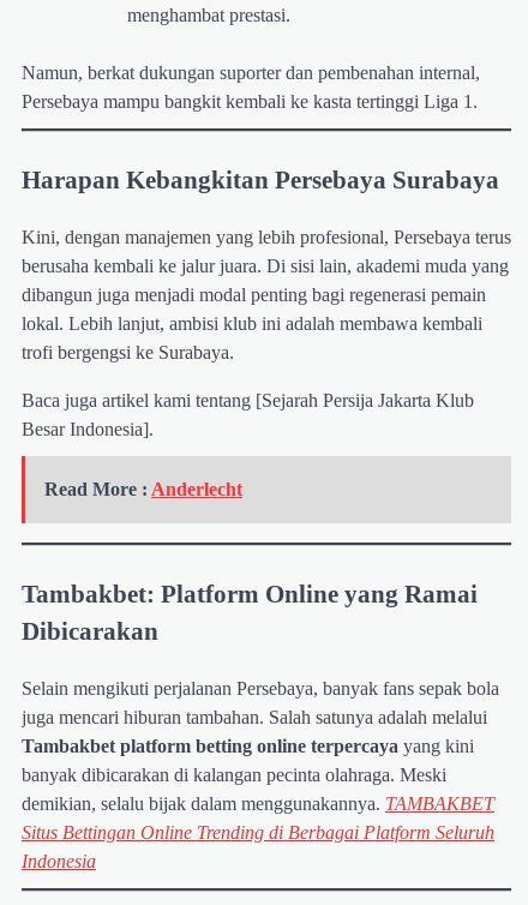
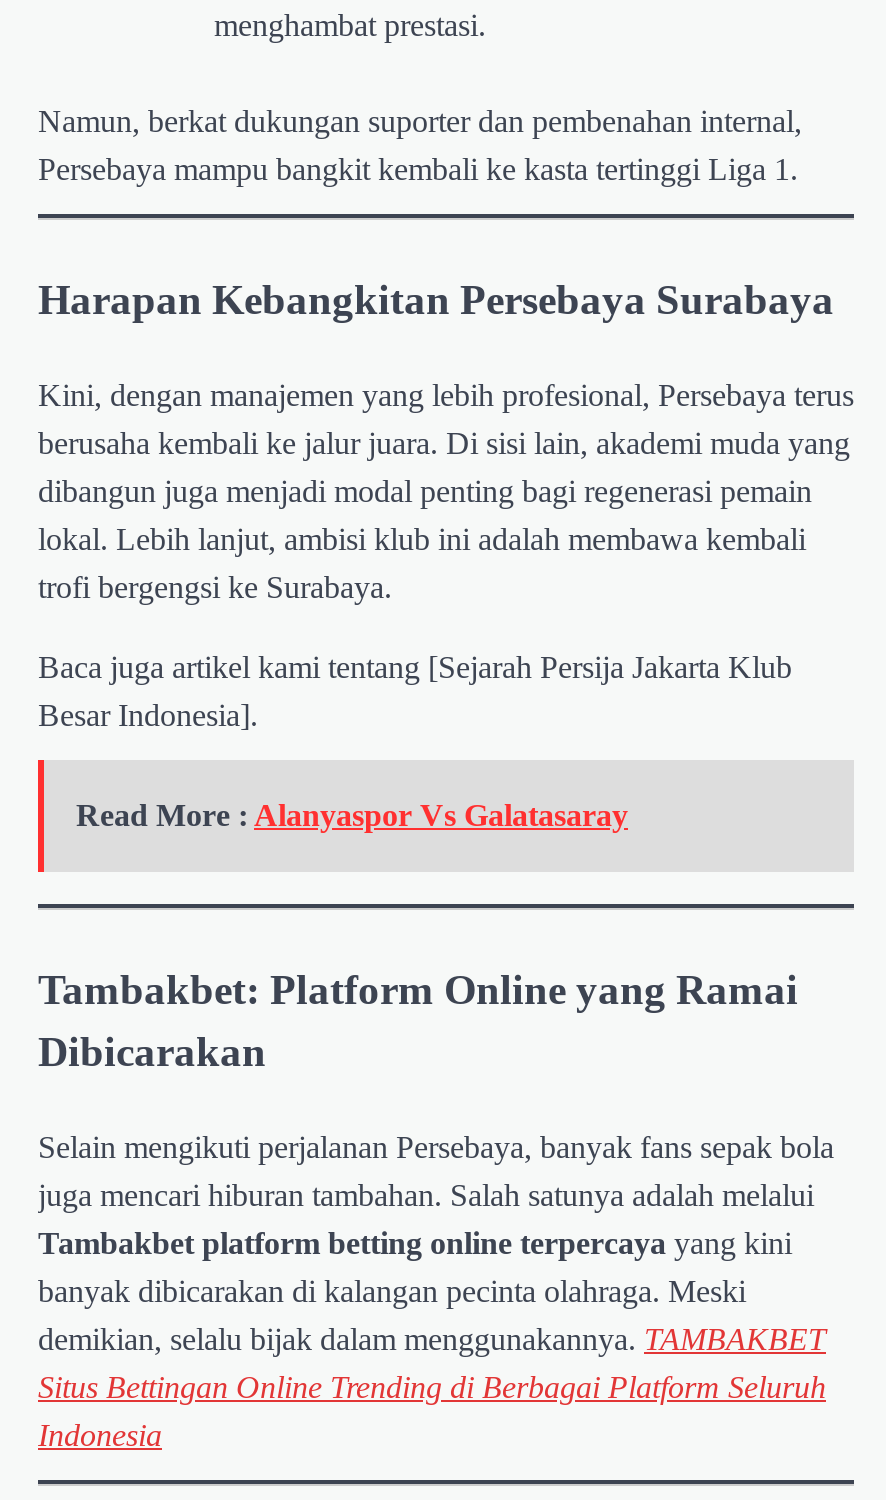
[44,479,242,499] Read More : Anderlecht -> [76,798,628,832] Read More : Alanyaspor Vs Galatasaray

